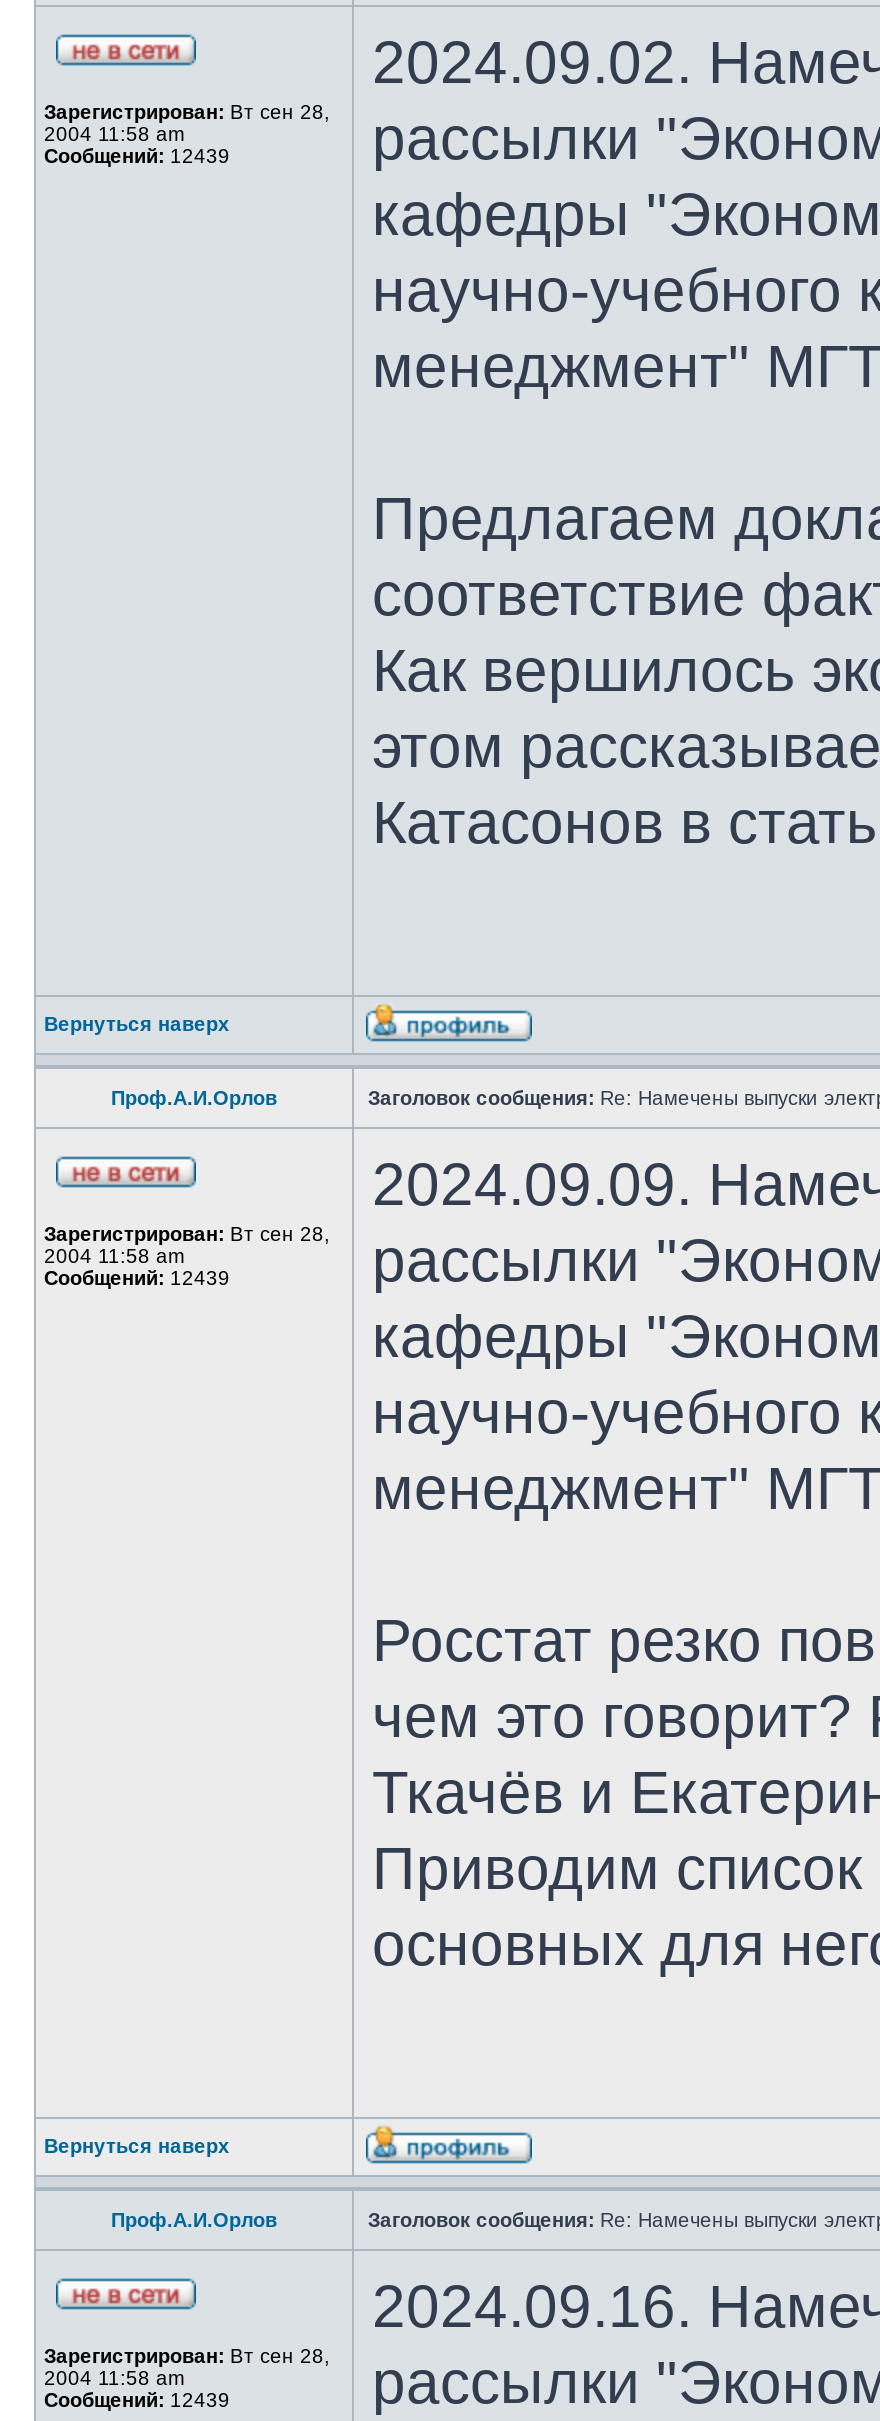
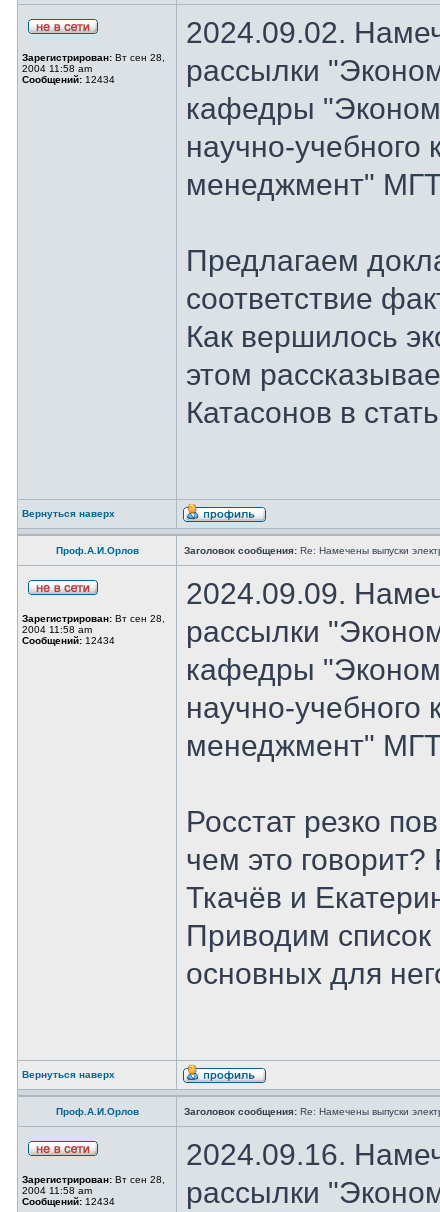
[44,145,230,167] Сообщений: 12439 -> [22,74,115,85] Сообщений: 12434
[44,1267,230,1289] Сообщений: 12439 -> [22,635,115,646] Сообщений: 12434
[44,2389,230,2411] Сообщений: 12439 -> [22,1196,115,1207] Сообщений: 12434

